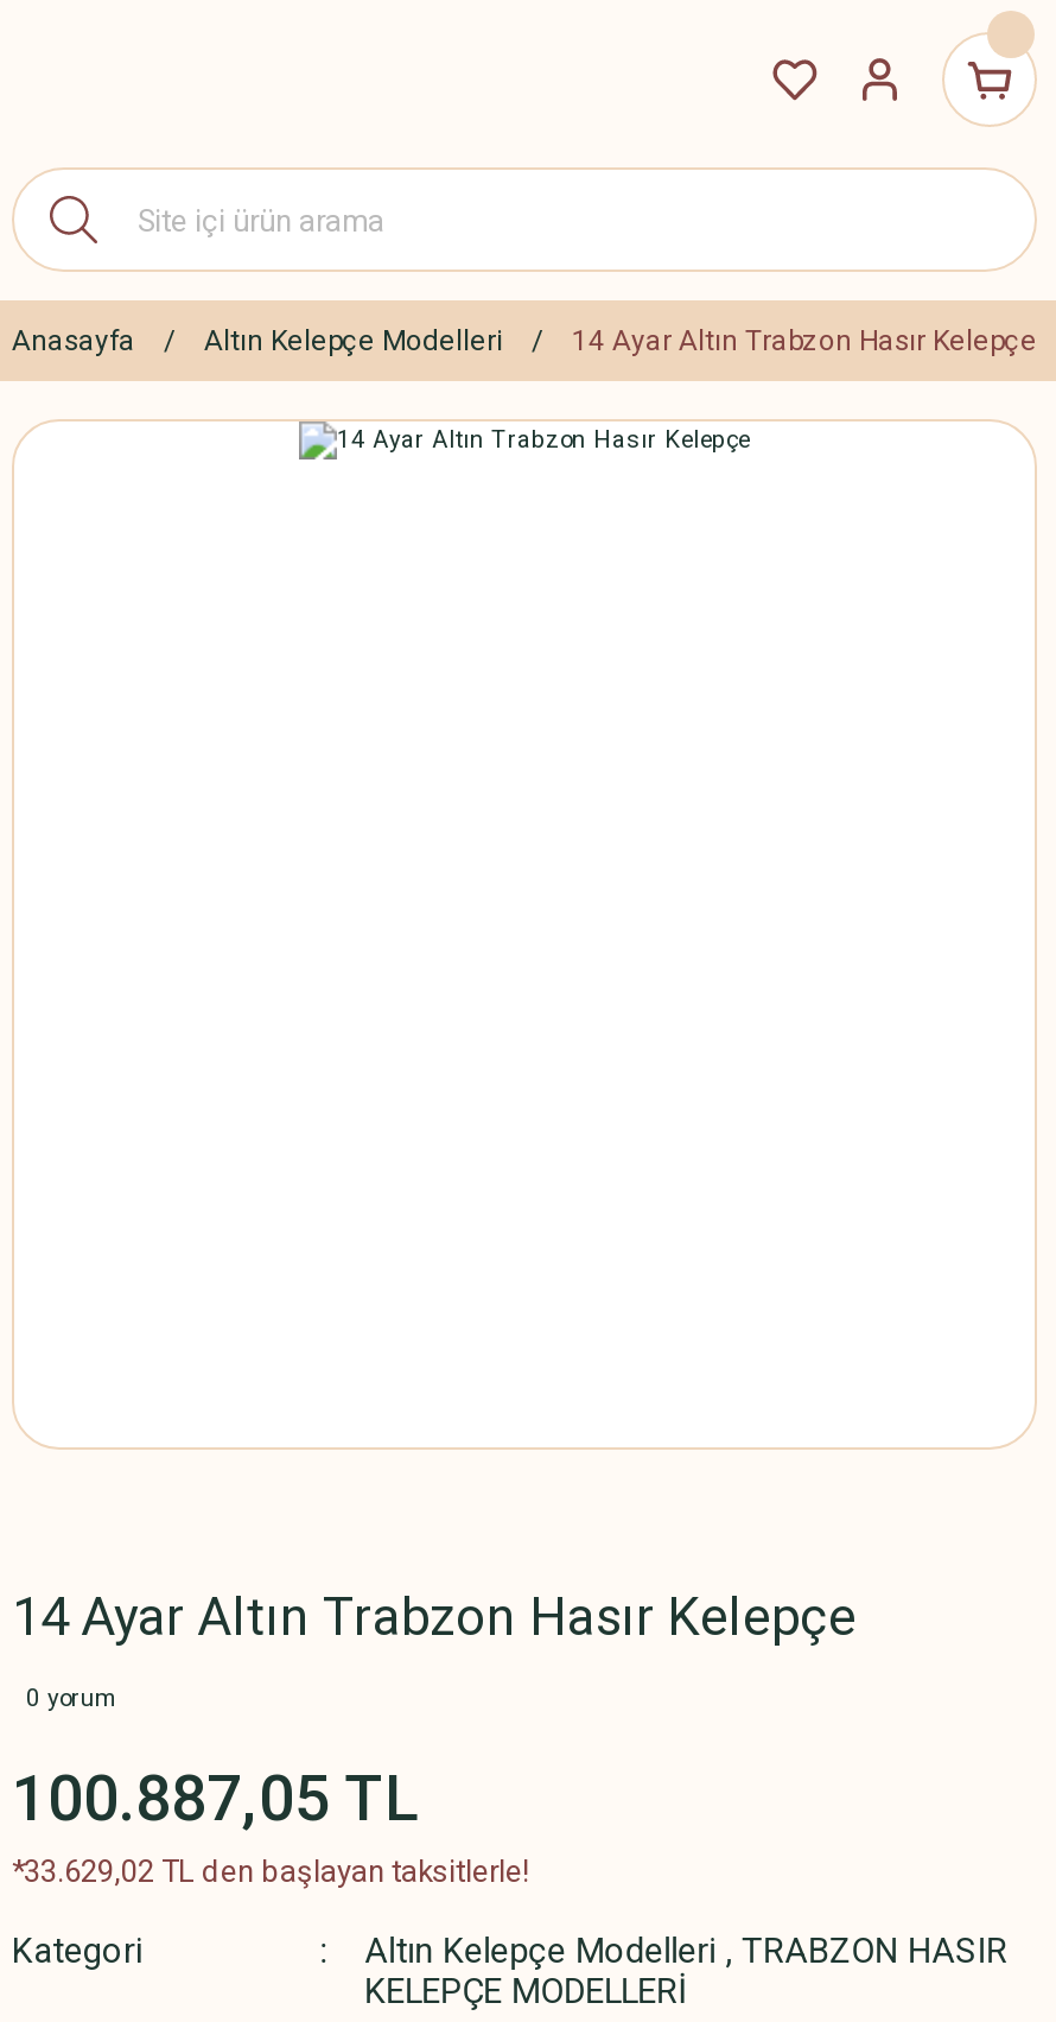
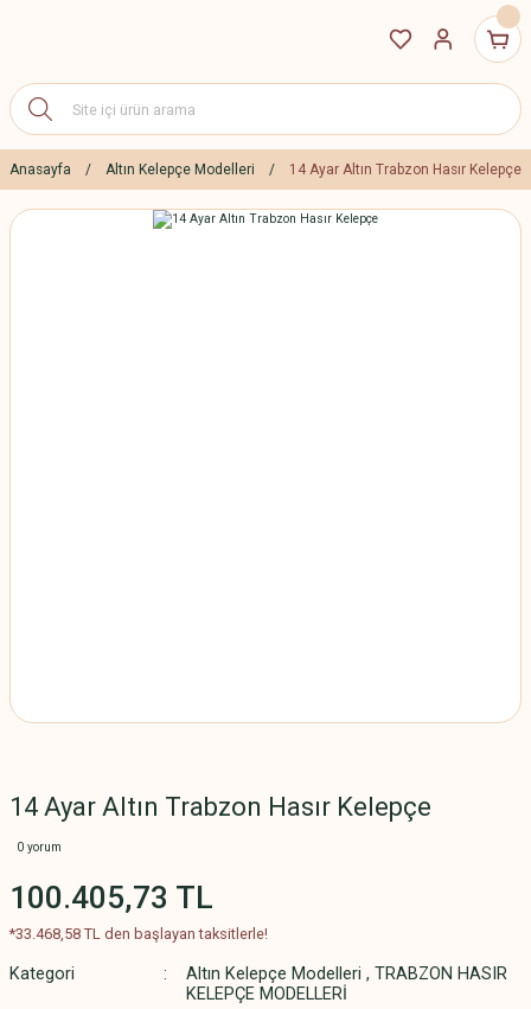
[12,1763,420,1834] 100.887,05 TL -> [9,880,213,915] 100.405,73 TL
[12,1853,529,1889] *33.629,02 TL den başlayan taksitlerle! -> [9,925,268,943] *33.468,58 TL den başlayan taksitlerle!

